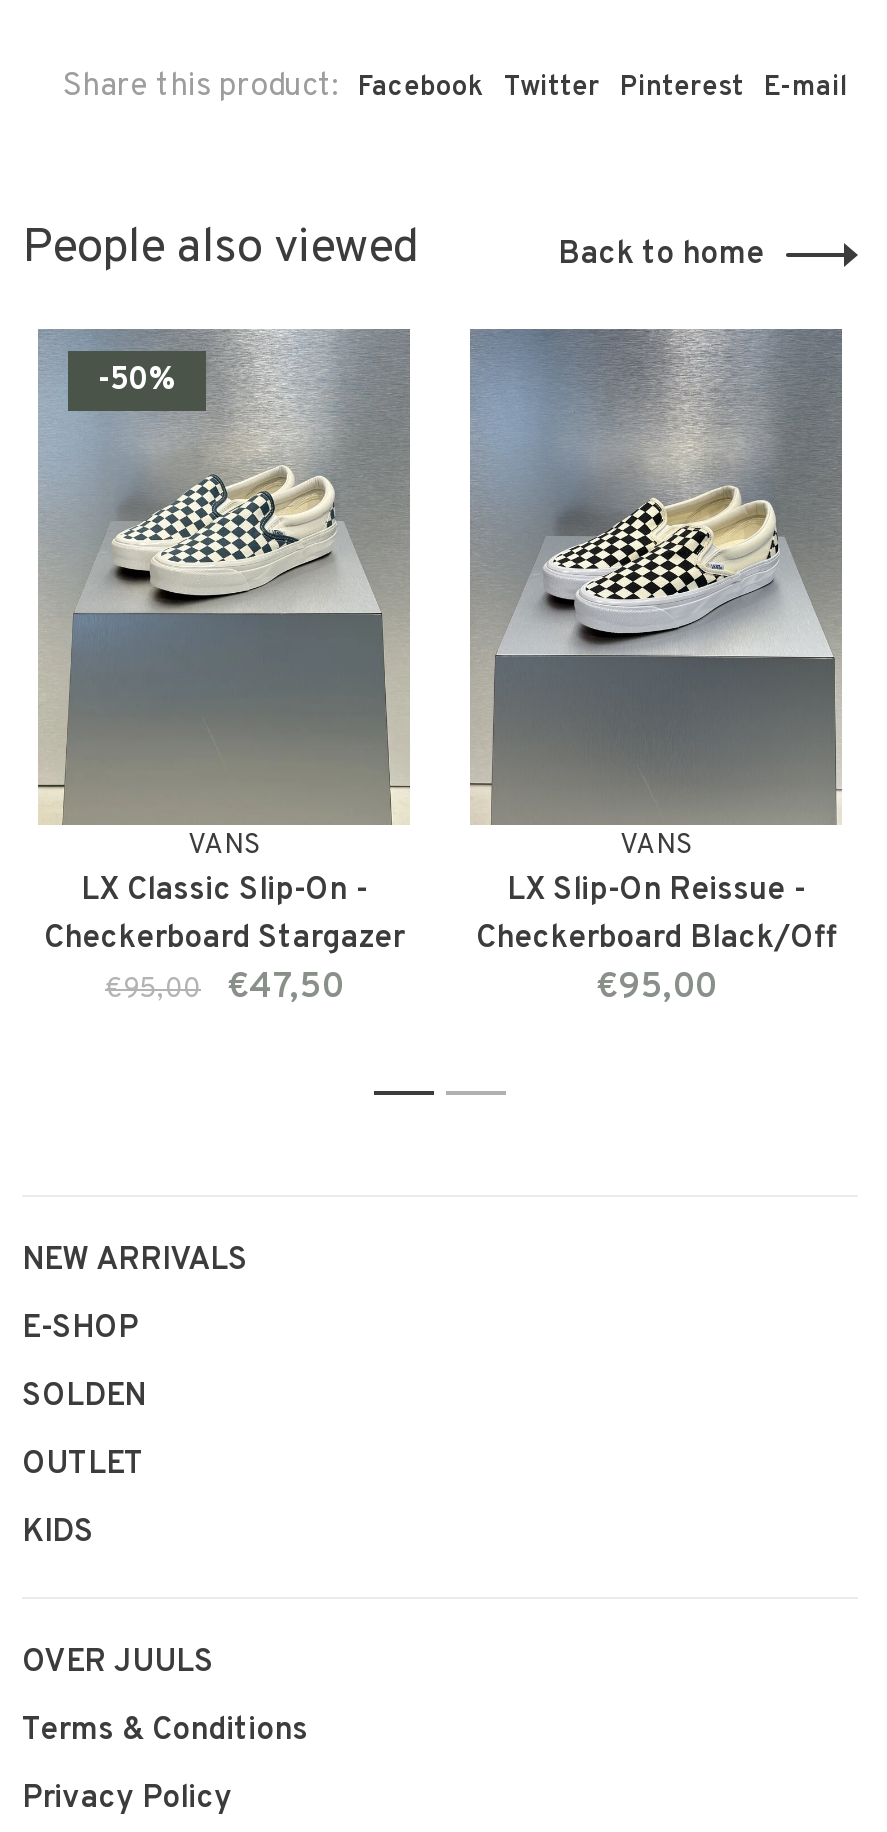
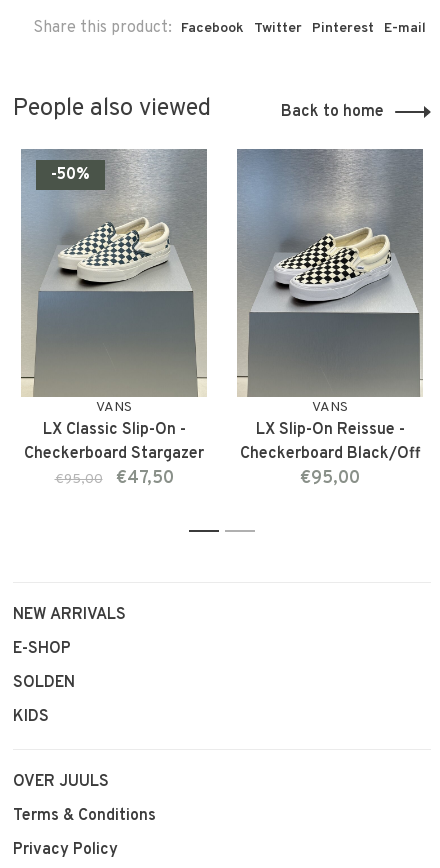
[22,1445,144,1485] OUTLET -> none

